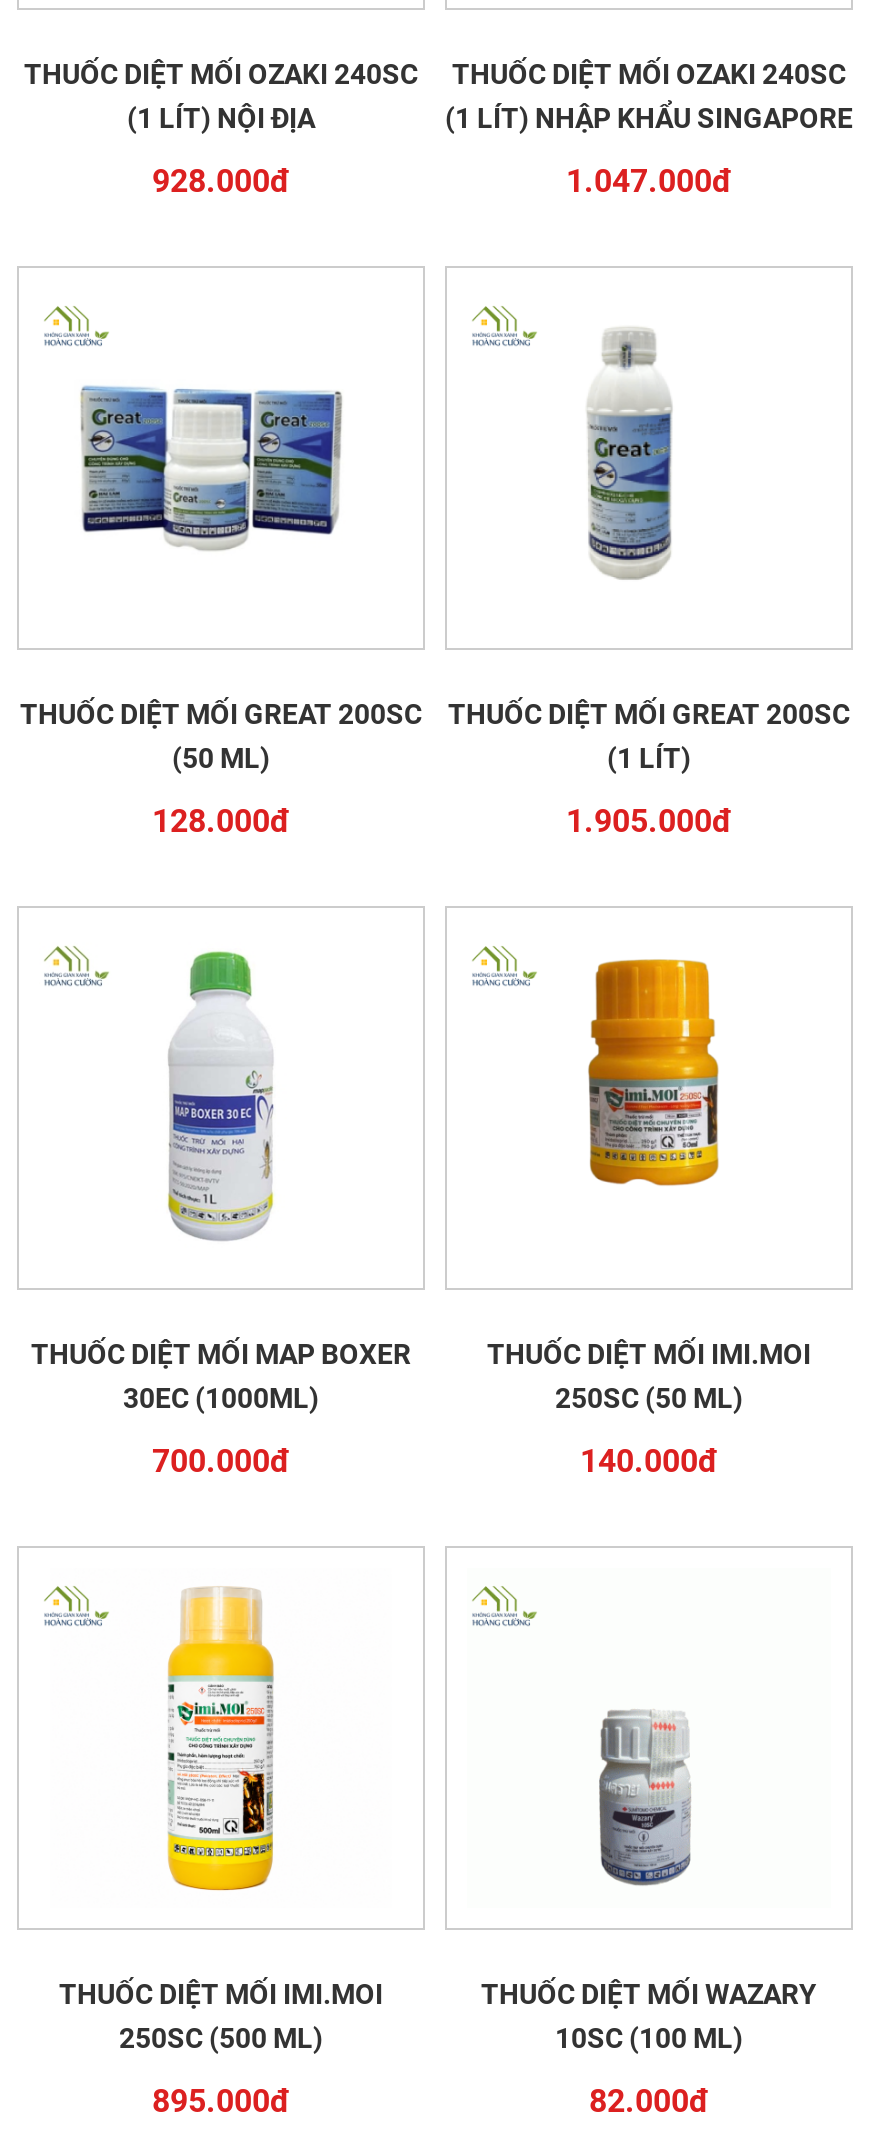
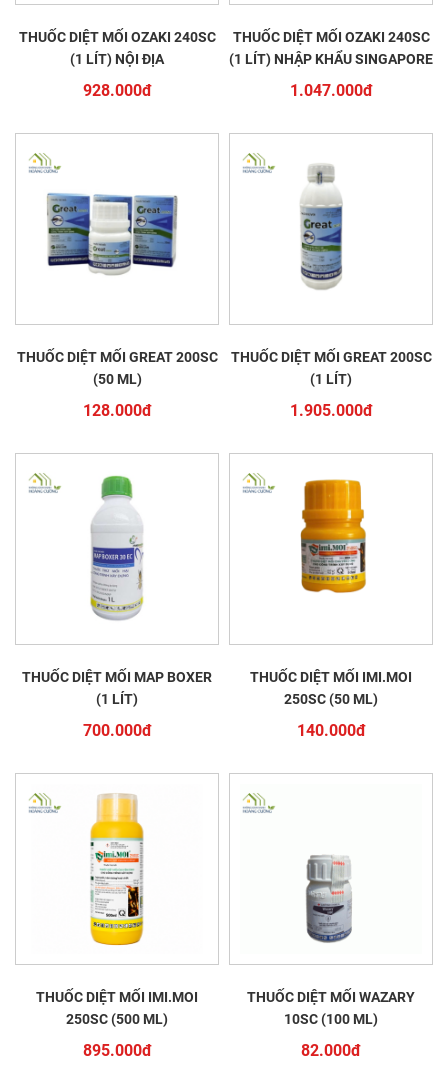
[123,1382,319,1414] 30EC (1000ML) -> [96,691,138,707] (1 LÍT)

